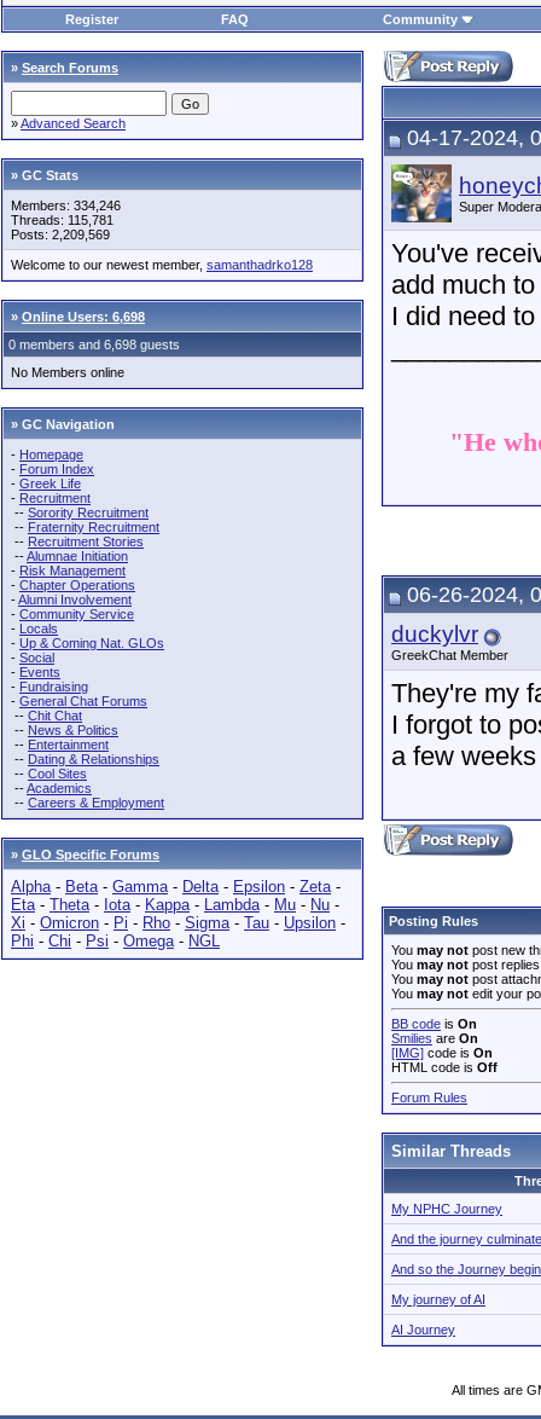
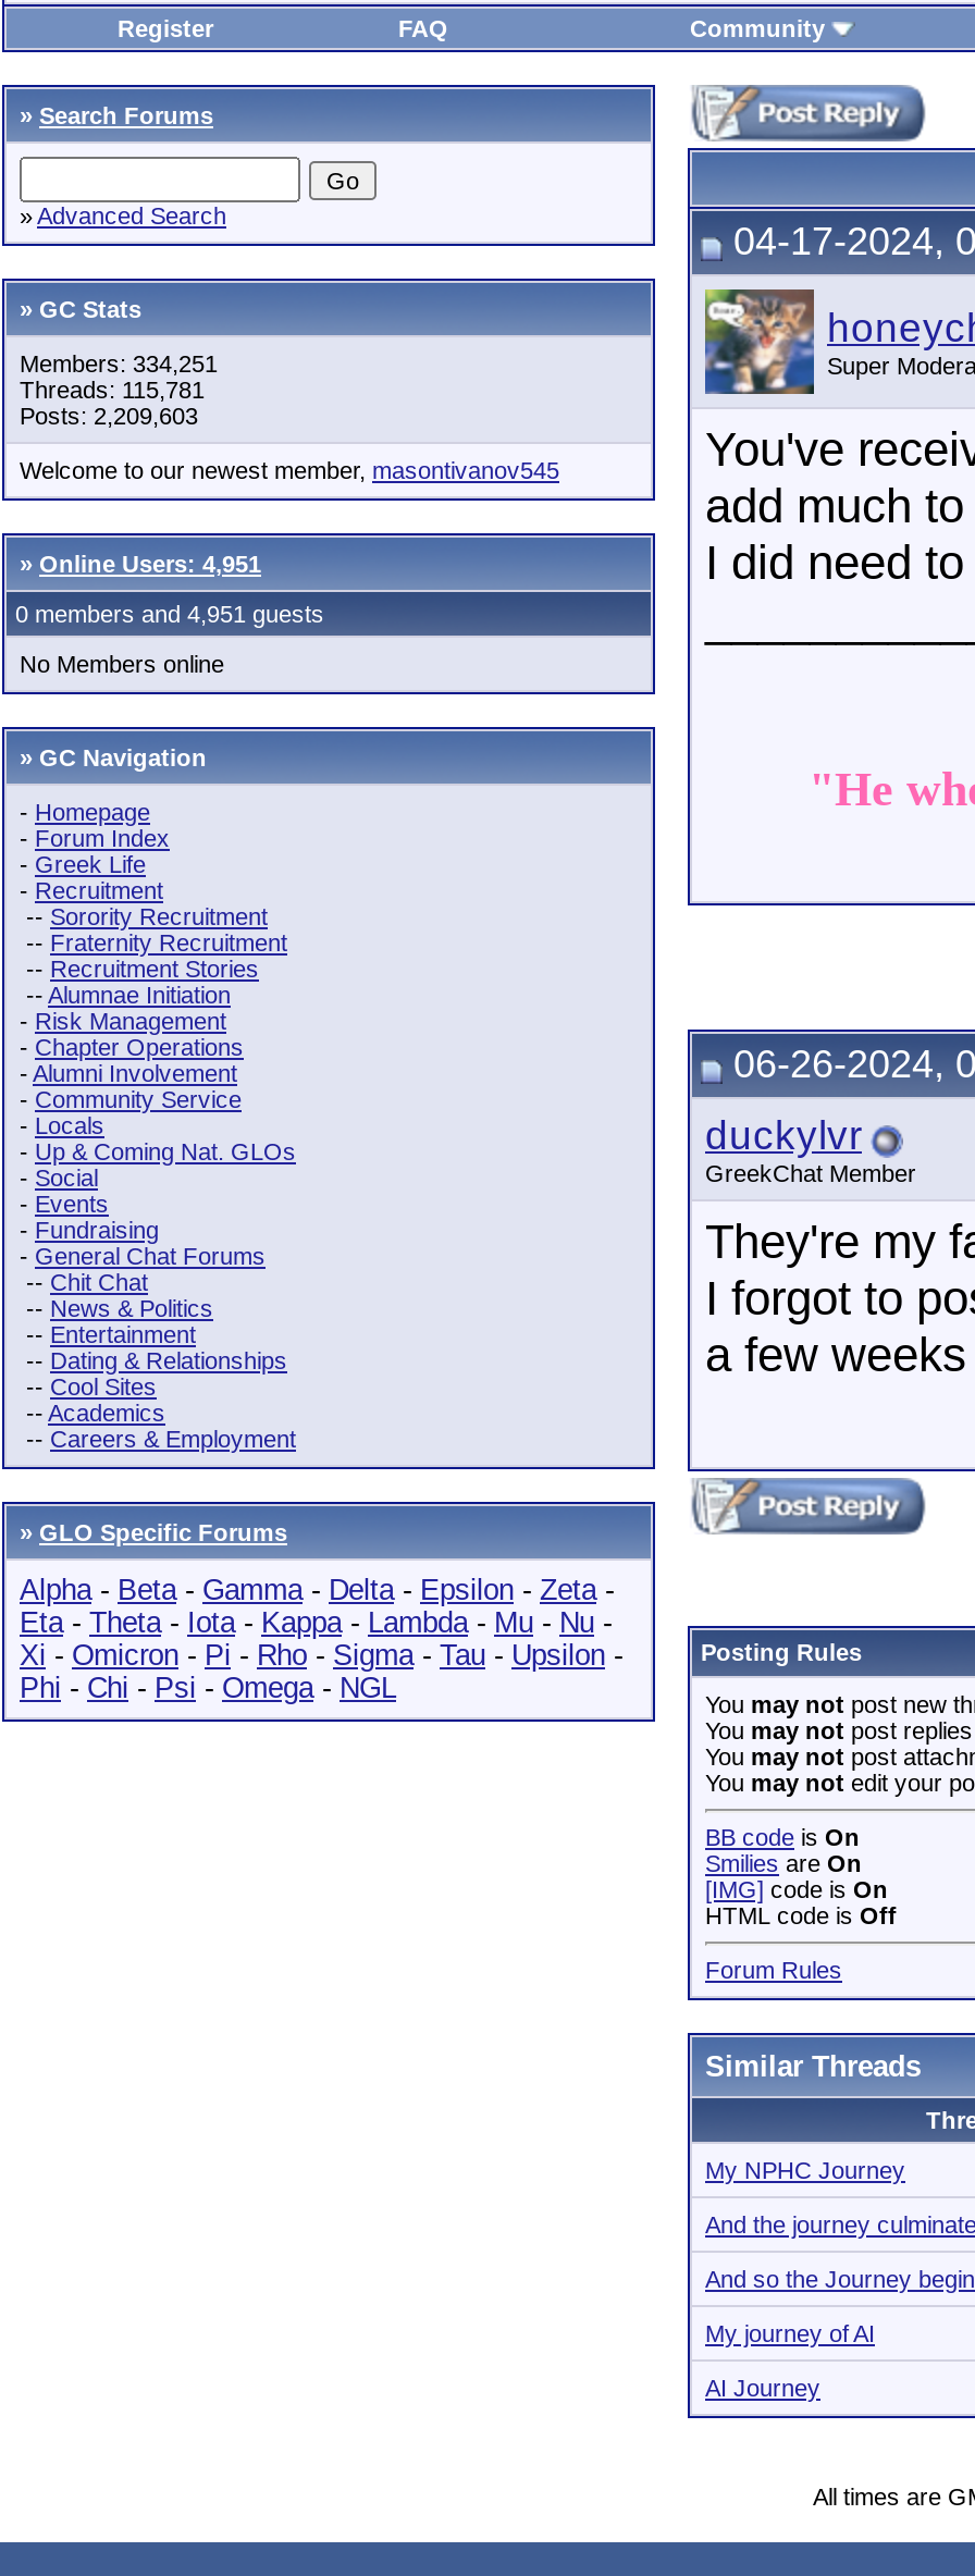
[11,198,121,213] Members: 334,246 -> [20,350,218,377] Members: 334,251
[11,227,110,242] Posts: 2,209,569 -> [20,403,198,429] Posts: 2,209,603
[11,257,313,272] Welcome to our newest member, samanthadrko128 -> [20,457,559,483] Welcome to our newest member, masontivanov545
[11,309,145,324] » Online Users: 6,698 -> [20,551,261,577] » Online Users: 4,951
[8,337,180,352] 0 members and 6,698 guests -> [15,601,324,627] 0 members and 4,951 guests

